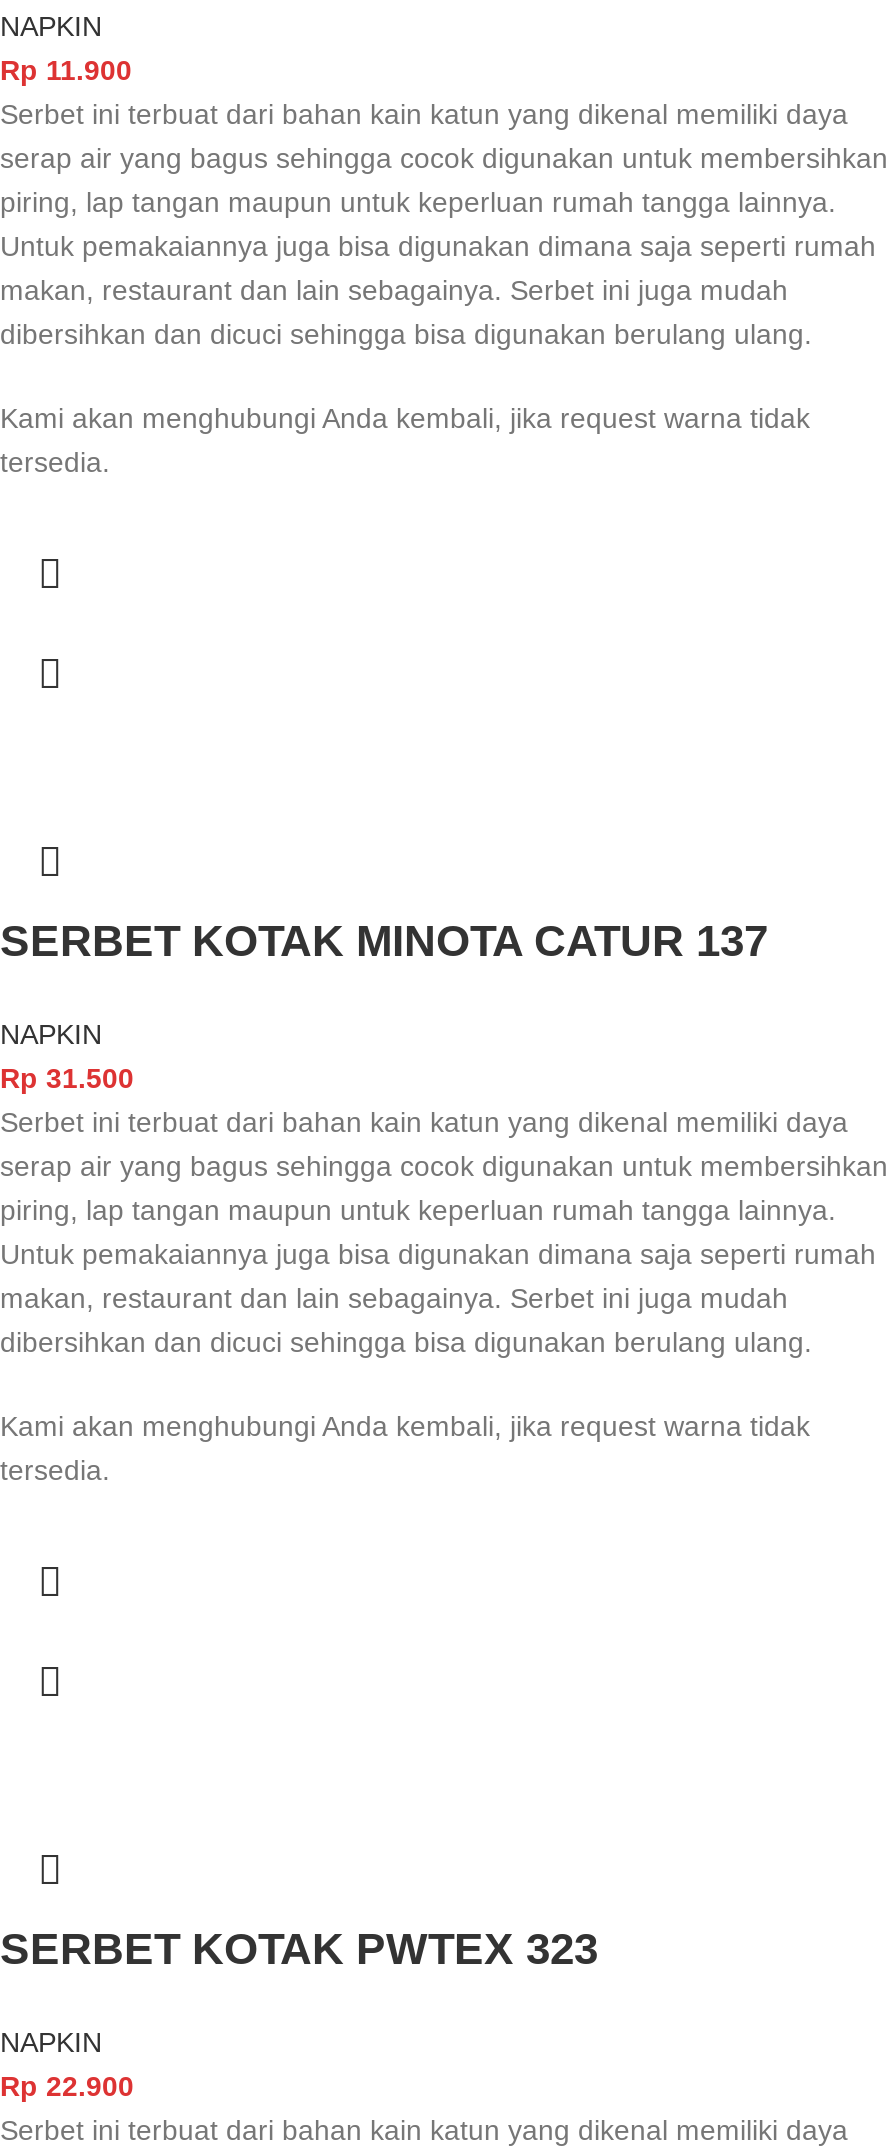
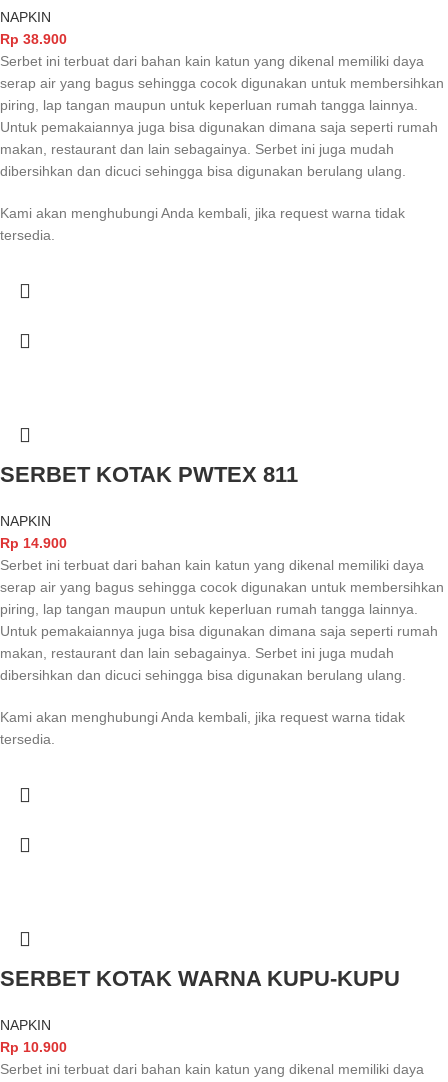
[0,54,132,86] Rp 11.900 -> [0,31,67,47] Rp 38.900
[0,916,768,966] SERBET KOTAK MINOTA CATUR 137 -> [0,462,298,487] SERBET KOTAK PWTEX 811
[0,1062,134,1094] Rp 31.500 -> [0,535,67,551] Rp 14.900
[0,1924,598,1974] SERBET KOTAK PWTEX 323 -> [0,966,400,991] SERBET KOTAK WARNA KUPU-KUPU
[0,2070,134,2102] Rp 22.900 -> [0,1039,67,1055] Rp 10.900

